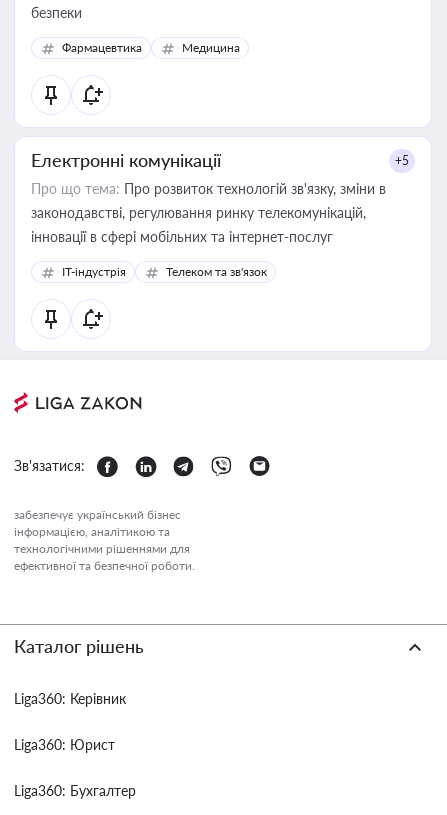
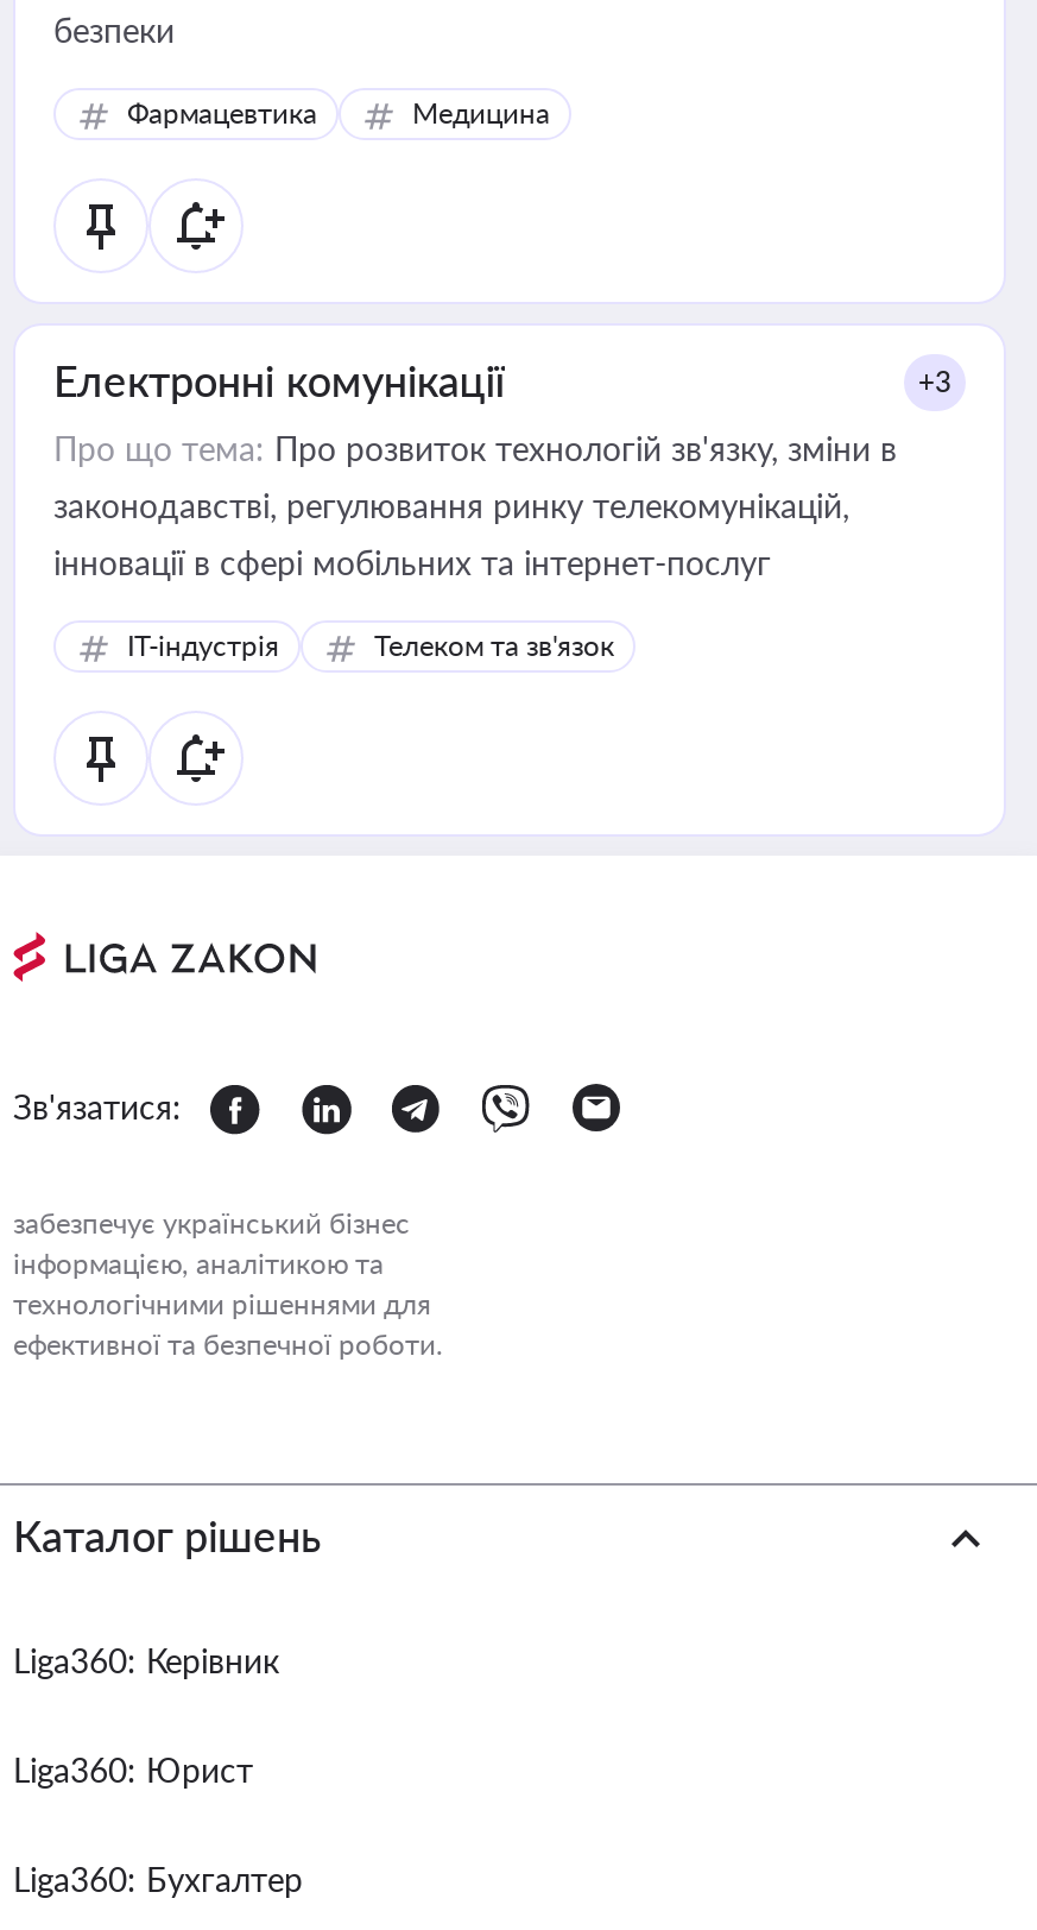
[395,153,409,168] +5 -> [918,364,951,399] +3

